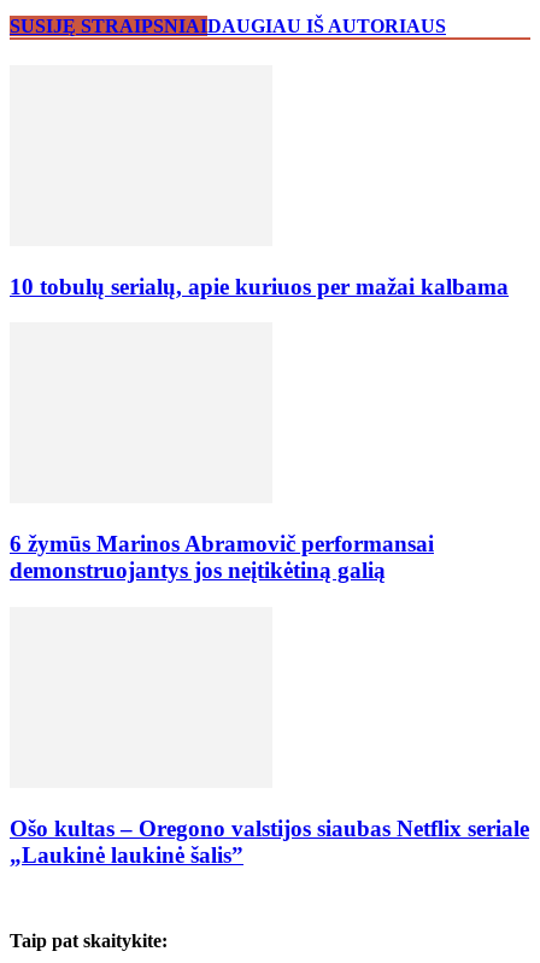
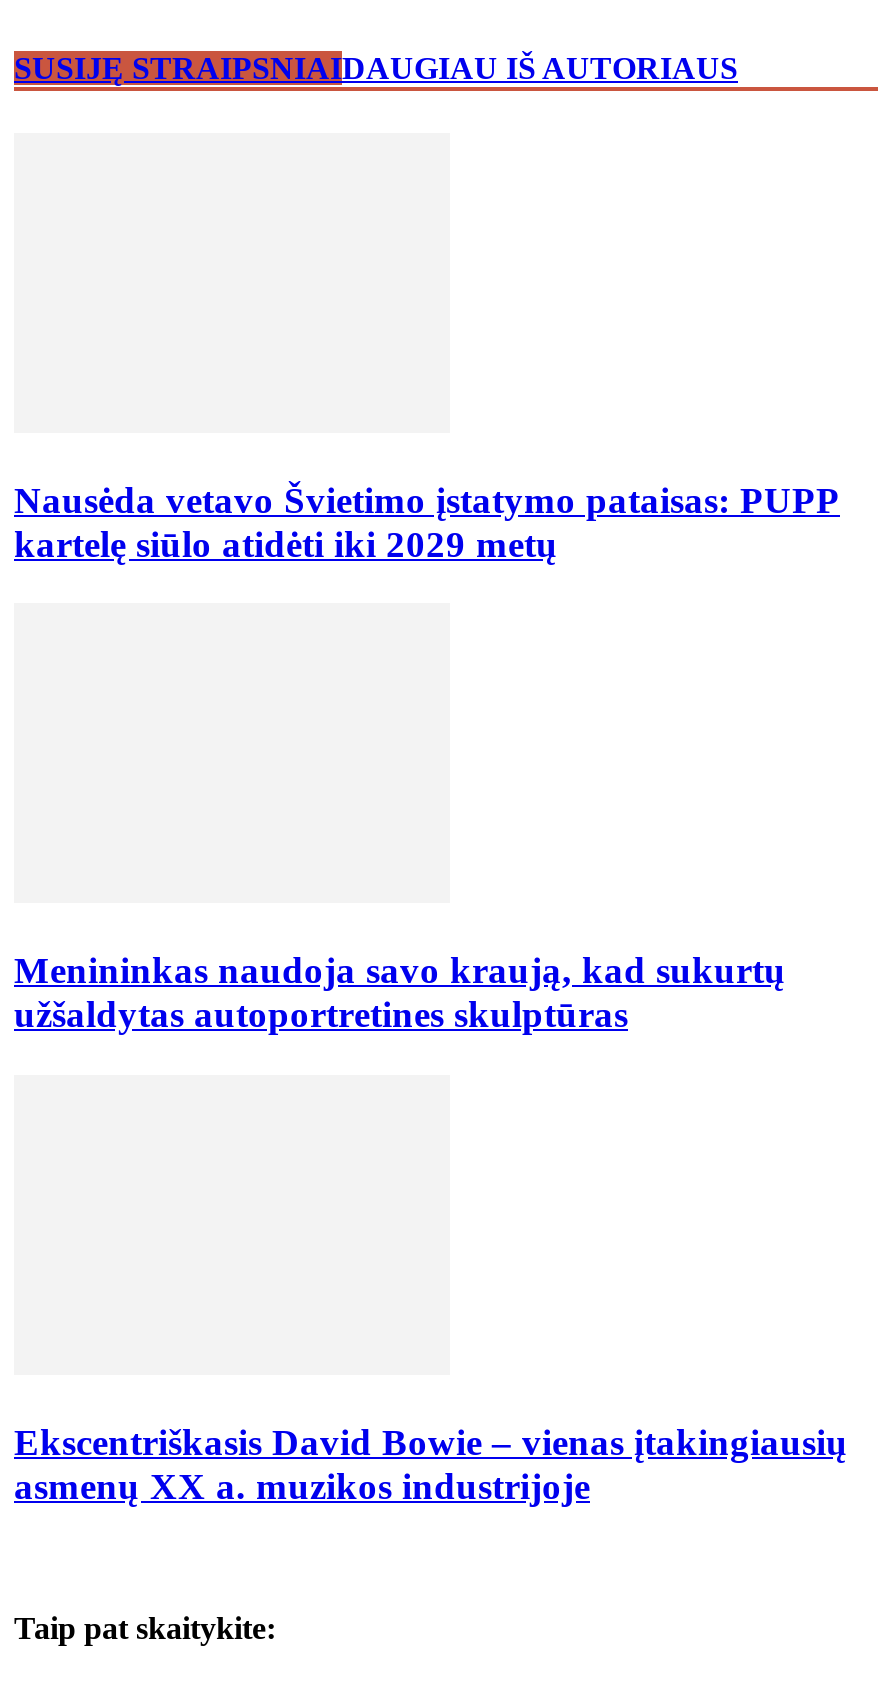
[10,274,509,299] 10 tobulų serialų, apie kuriuos per mažai kalbama -> [14,478,840,564] Nausėda vetavo Švietimo įstatymo pataisas: PUPP | kartelę siūlo atidėti iki 2029 metų
[10,531,434,583] 6 žymūs Marinos Abramovič performansai | demonstruojantys jos neįtikėtiną galią -> [14,949,786,1035] Menininkas naudoja savo kraują, kad sukurtų | užšaldytas autoportretines skulptūras
[10,815,529,867] Ošo kultas – Oregono valstijos siaubas Netflix seriale | „Laukinė laukinė šalis” -> [14,1420,848,1506] Ekscentriškasis David Bowie – vienas įtakingiausių | asmenų XX a. muzikos industrijoje

